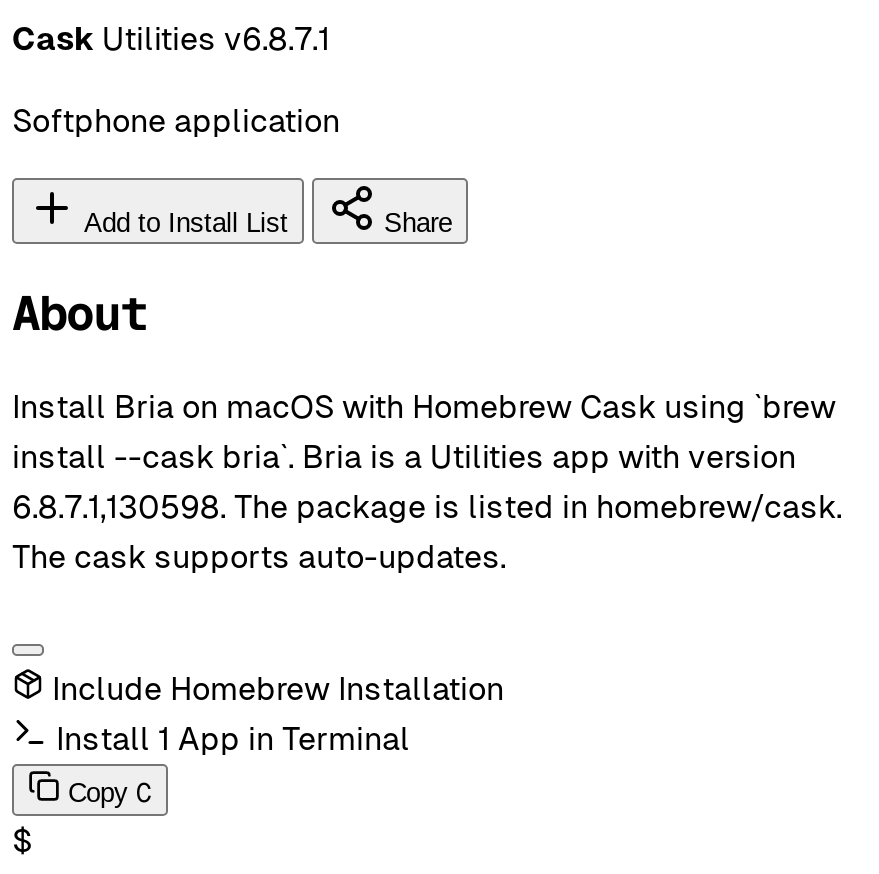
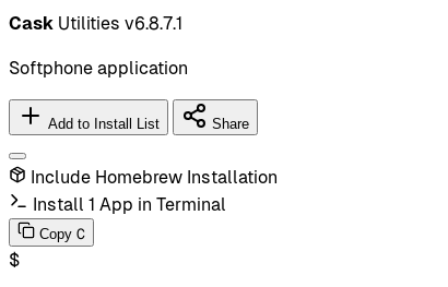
[12,282,842,575] About | Install Bria on macOS with Homebrew Cask using `brew | install --cask bria`. Bria is a Utilities app with version | 6.8.7.1,130598. The package is listed in homebrew/cask. | The cask supports auto-updates. -> none

